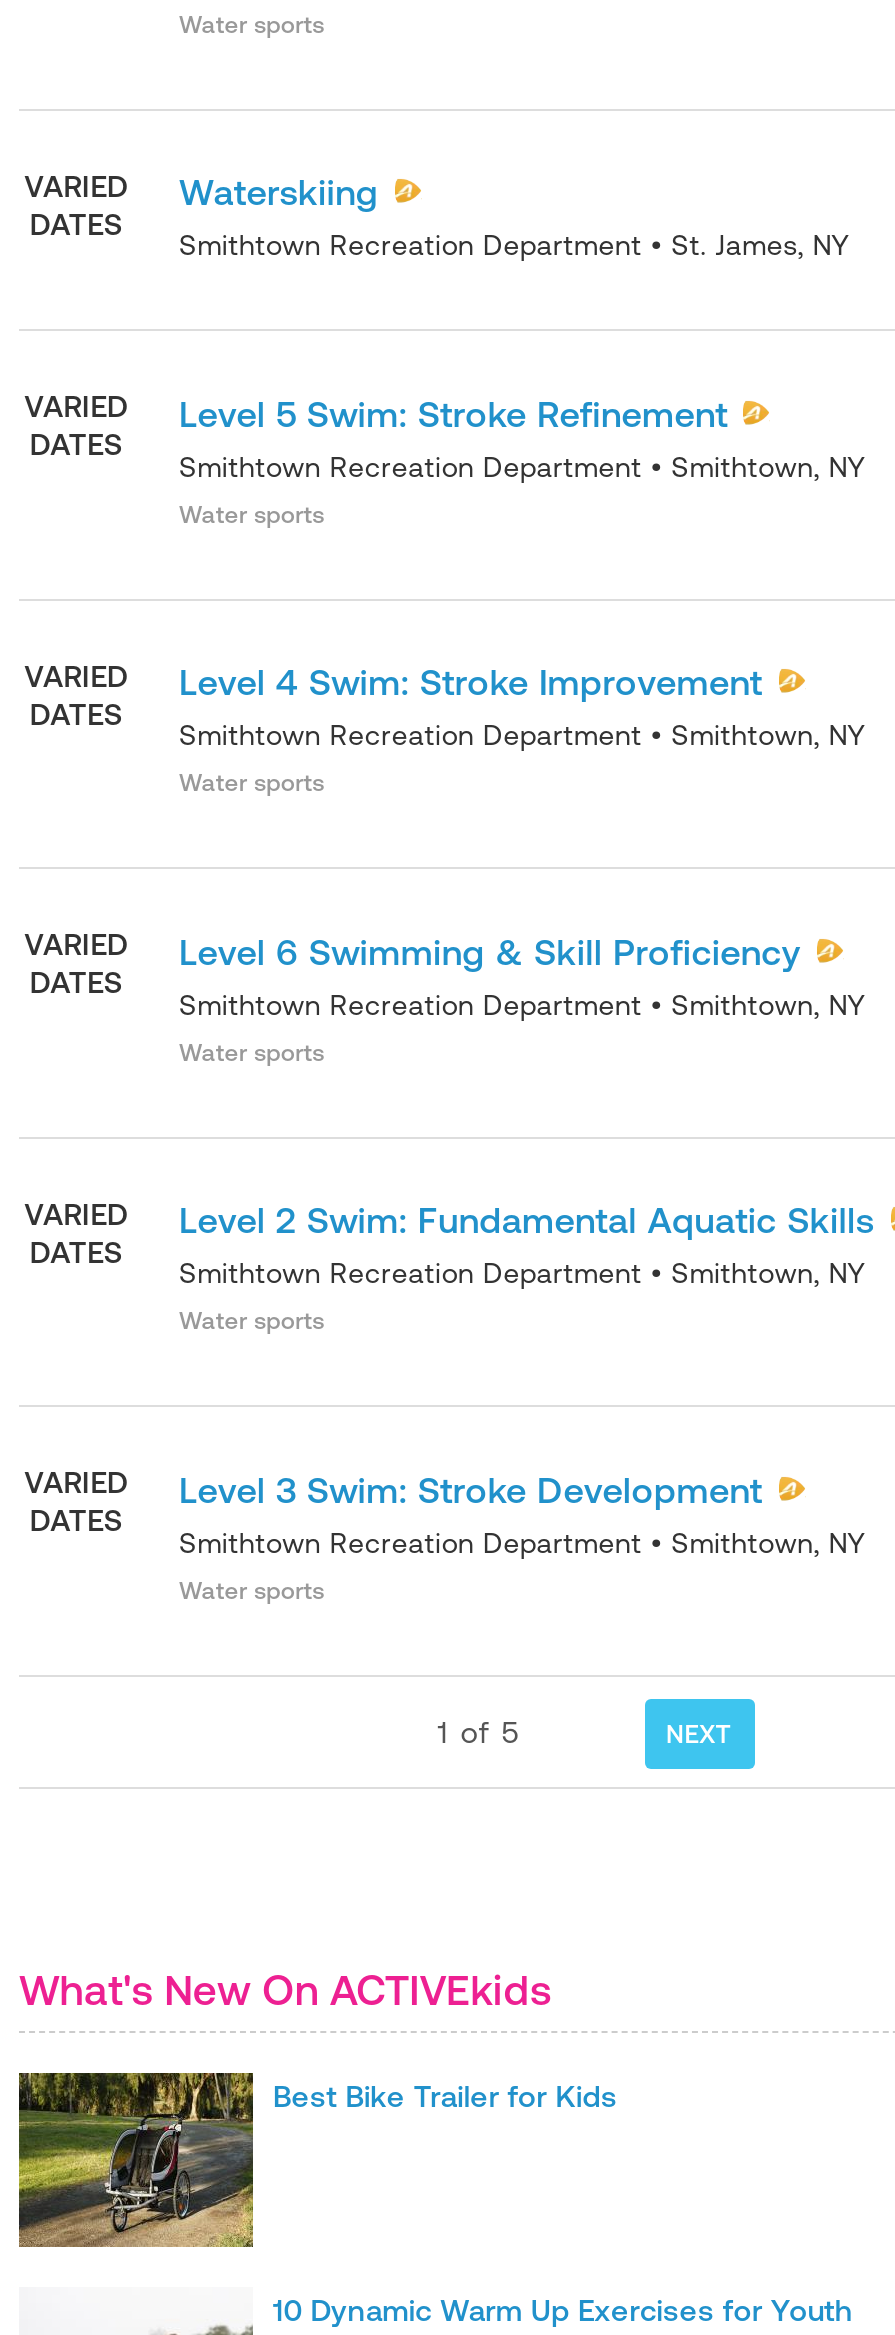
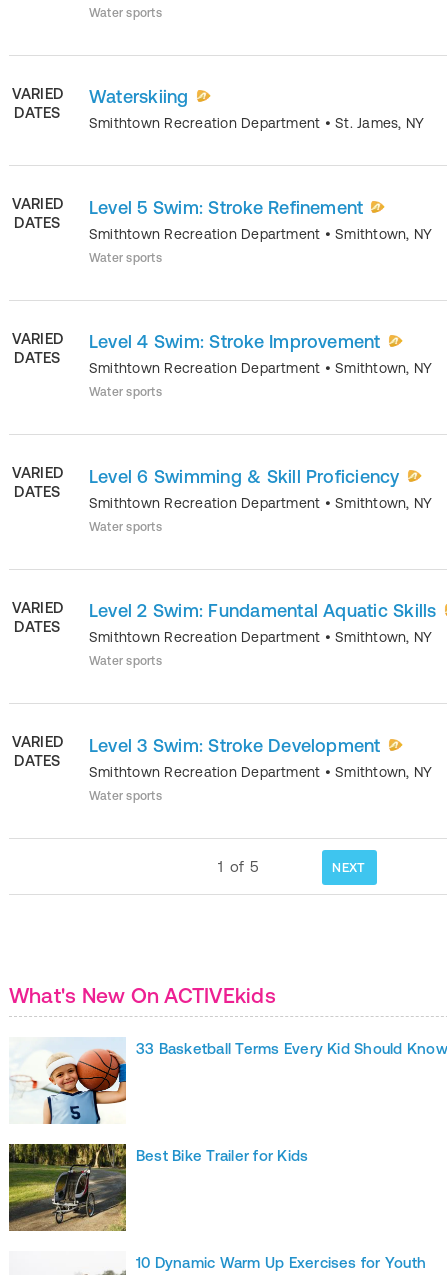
none -> [9,1037,447,1125] [image] | 33 Basketball Terms Every Kid Should Know

